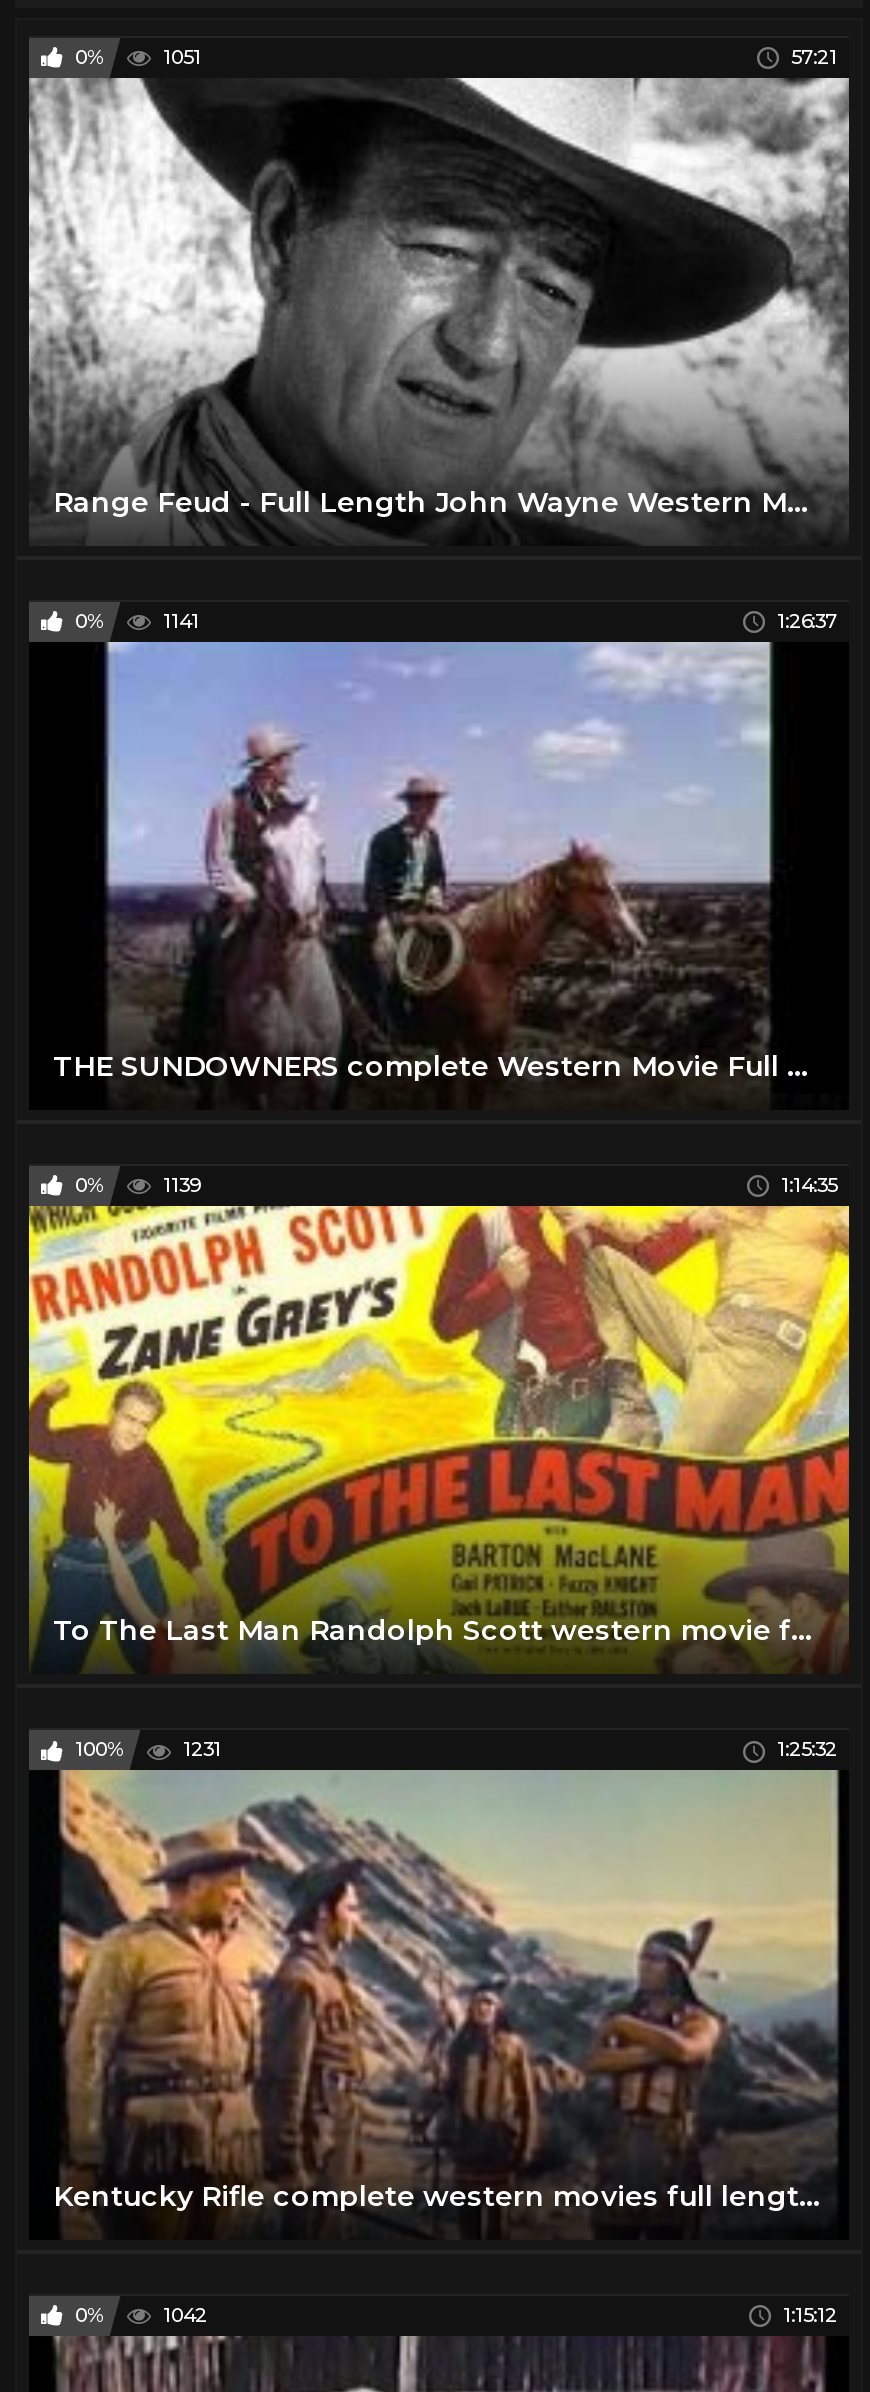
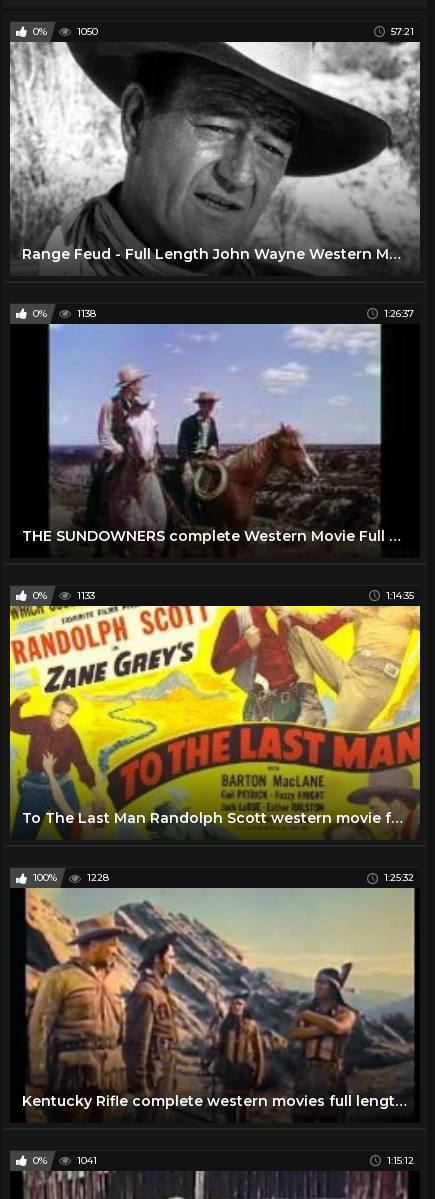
[163,43,201,69] 1051 -> [77,25,98,38] 1050
[163,608,199,634] 1141 -> [77,307,96,320] 1138
[163,1172,199,1198] 1139 -> [77,589,95,602] 1133
[183,1737,221,1763] 1231 -> [87,871,109,884] 1228
[163,2301,207,2327] 1042 -> [77,1154,97,1167] 1041

